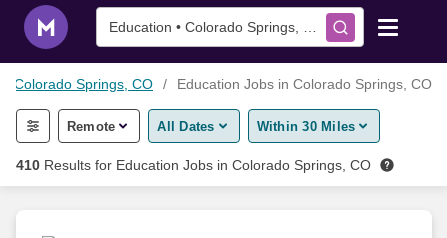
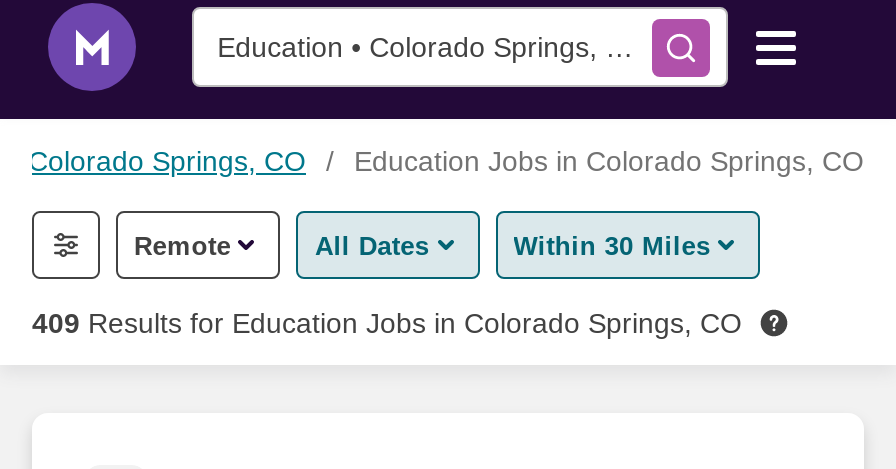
[16,157,371,173] 410 Results for Education Jobs in Colorado Springs, CO -> [32,307,742,339] 409 Results for Education Jobs in Colorado Springs, CO

